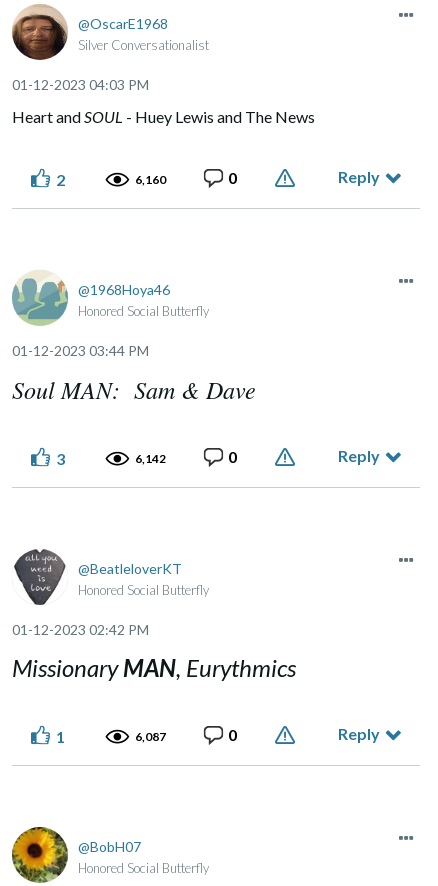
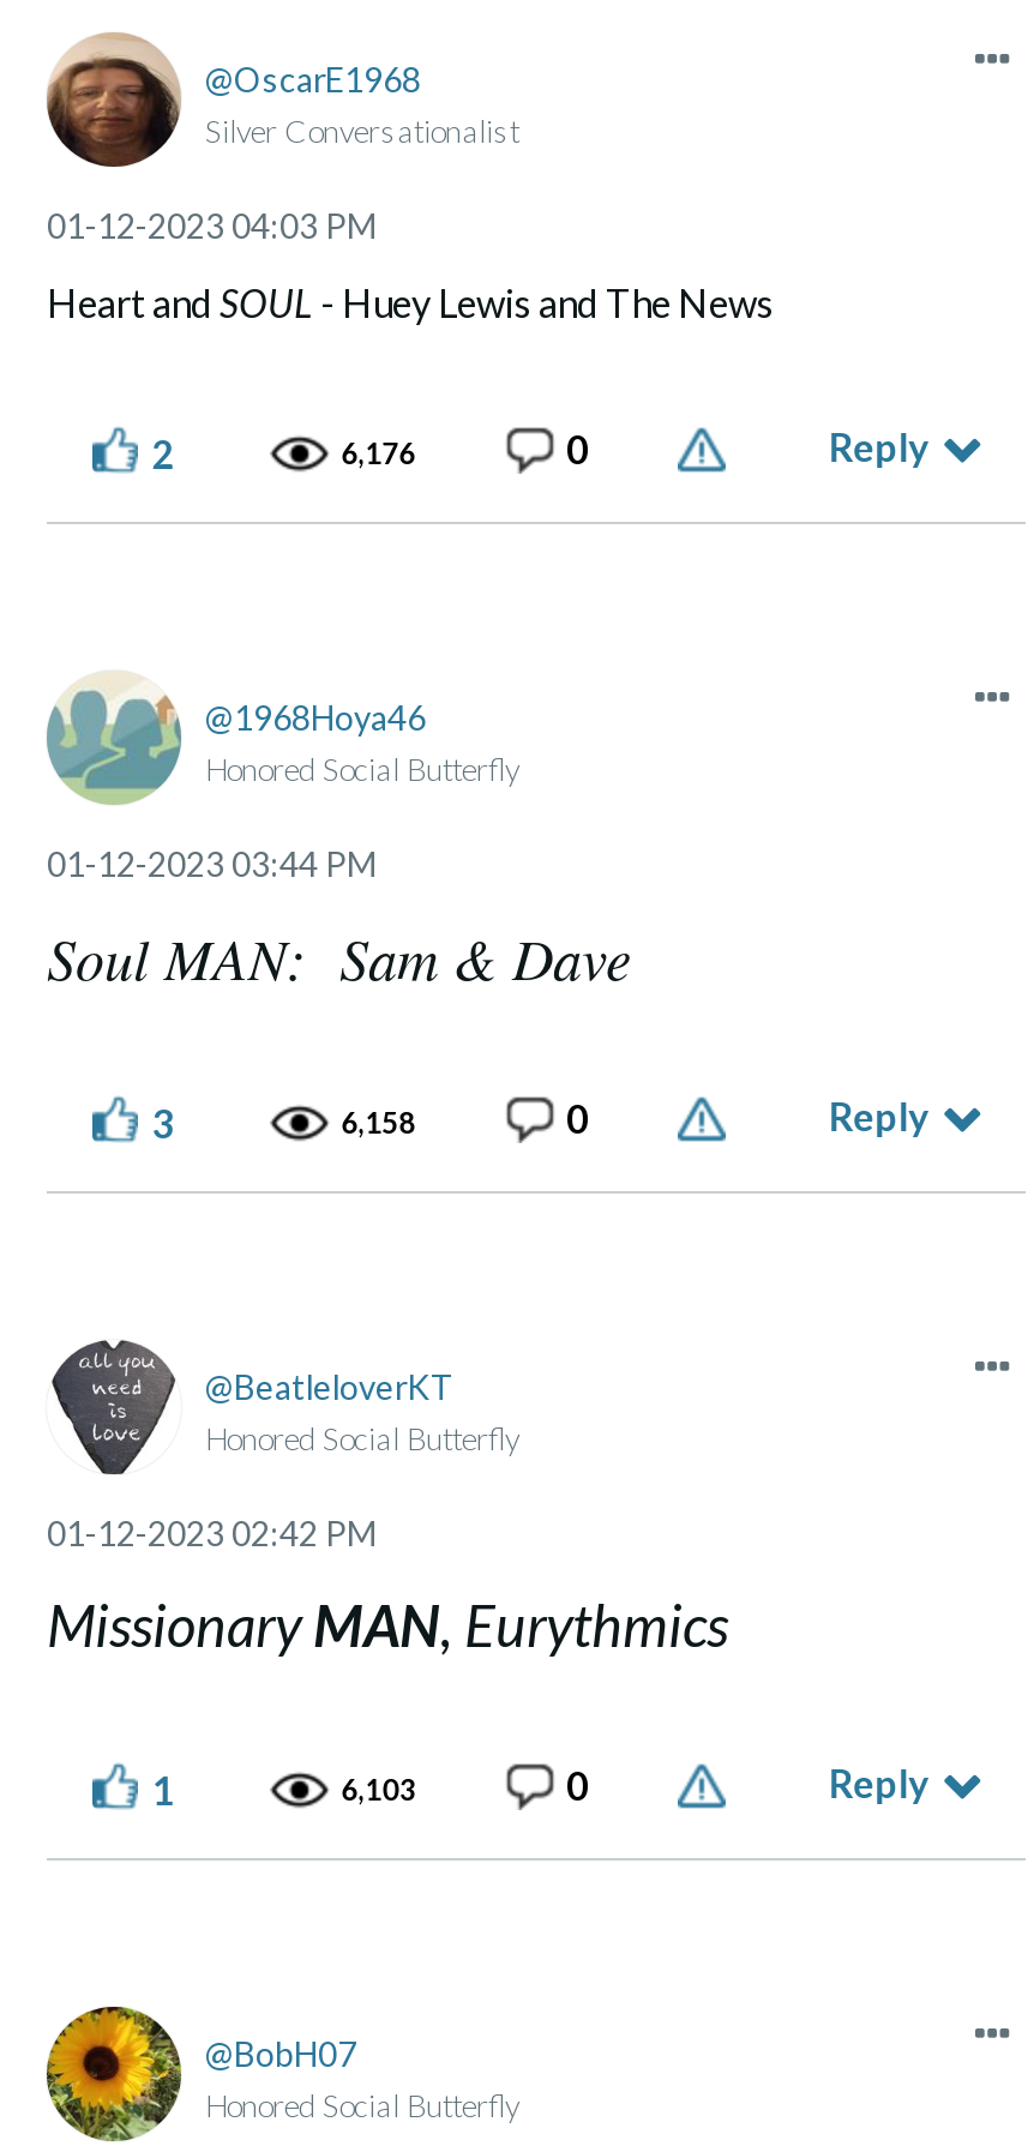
[135,172,166,187] 6,160 -> [341,435,416,471] 6,176
[135,451,166,466] 6,142 -> [341,1104,416,1140] 6,158
[135,729,166,744] 6,087 -> [341,1771,416,1807] 6,103

